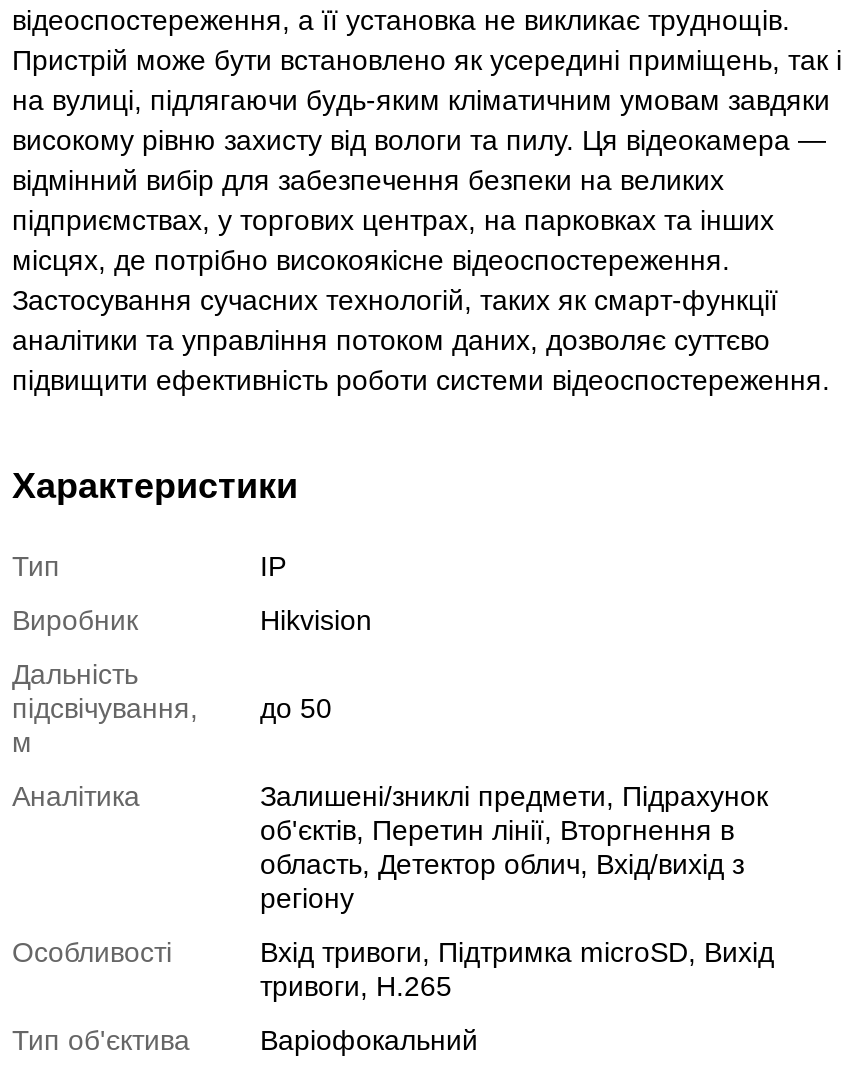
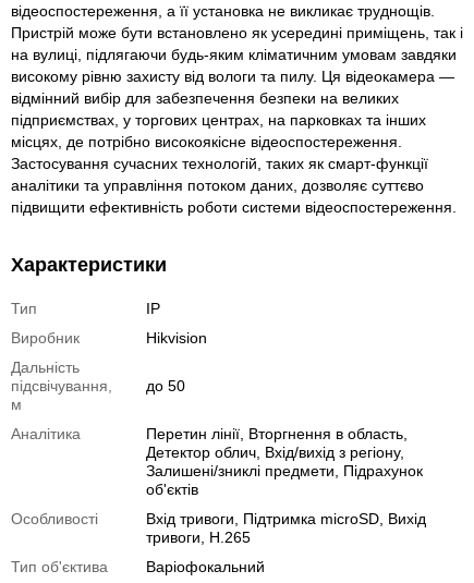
moved [260,780,768,812] -> [146,462,423,480]: Залишені/зниклі предмети, Підрахунок
none -> [146,425,408,461] Перетин лінії, Вторгнення в область, | Детектор облич, Вхід/вихід з регіону,
[260,814,744,914] об'єктів, Перетин лінії, Вторгнення в | область, Детектор облич, Вхід/вихід з | регіону -> [146,481,198,498] об'єктів

